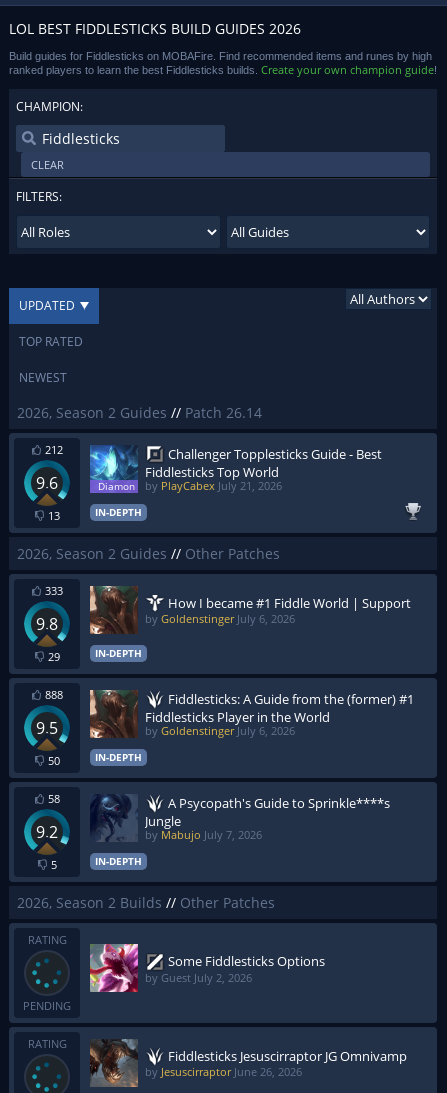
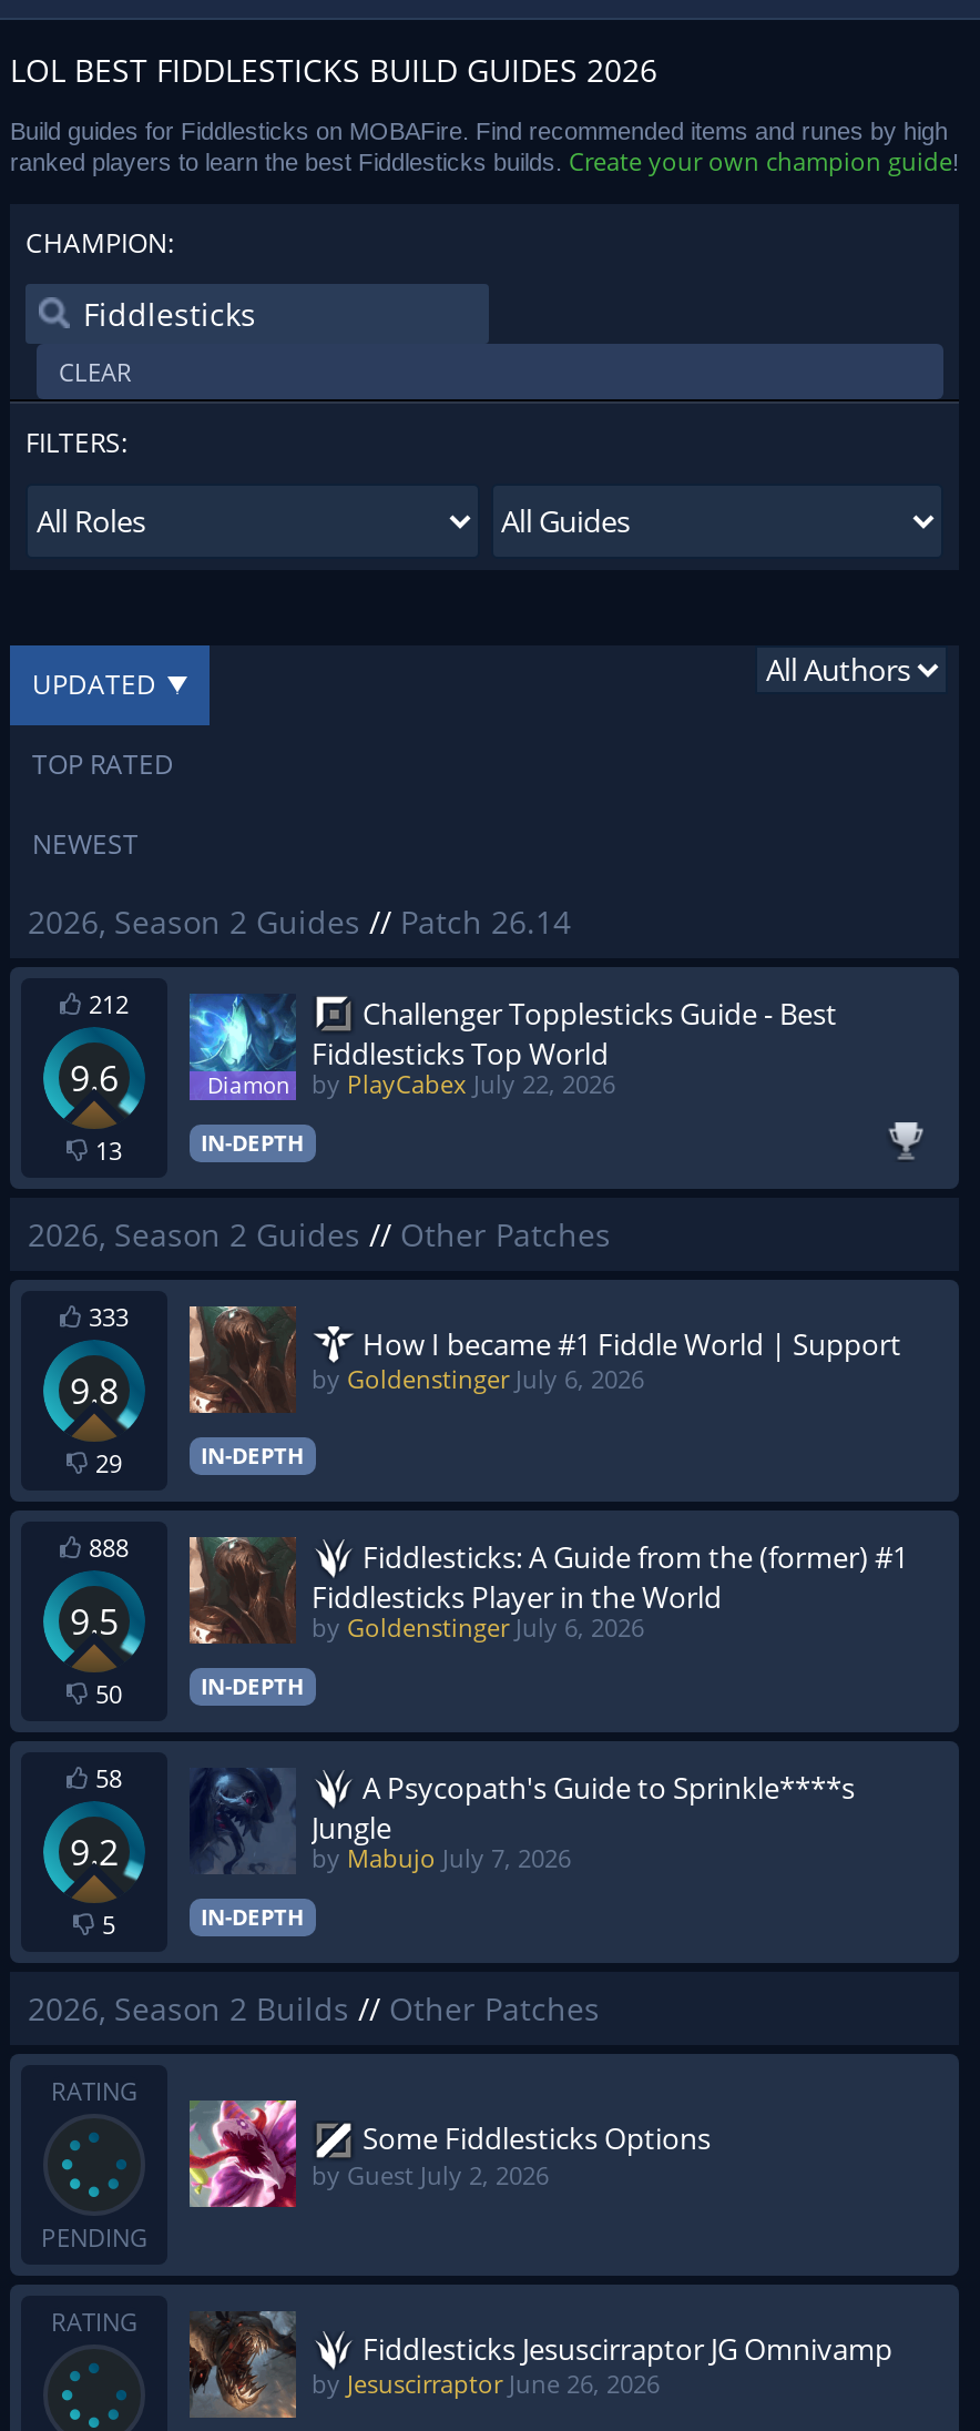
[145,478,282,493] by PlayCabex July 21, 2026 -> [312,1068,615,1101] by PlayCabex July 22, 2026

